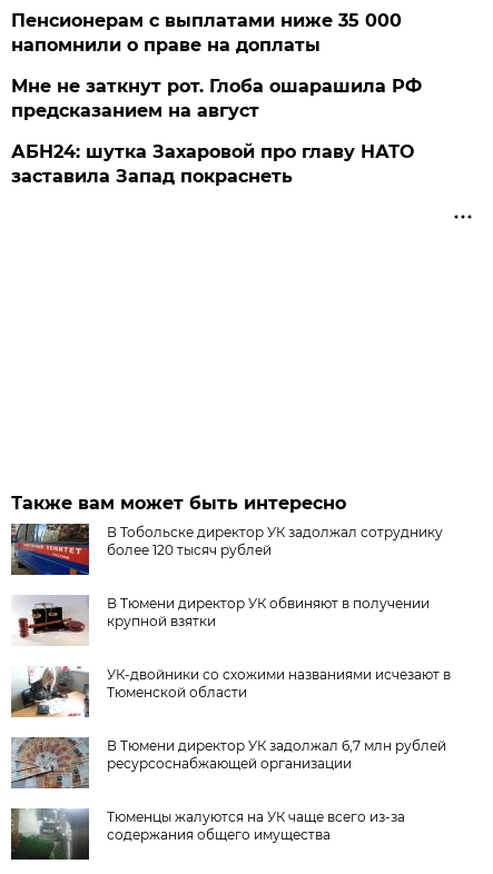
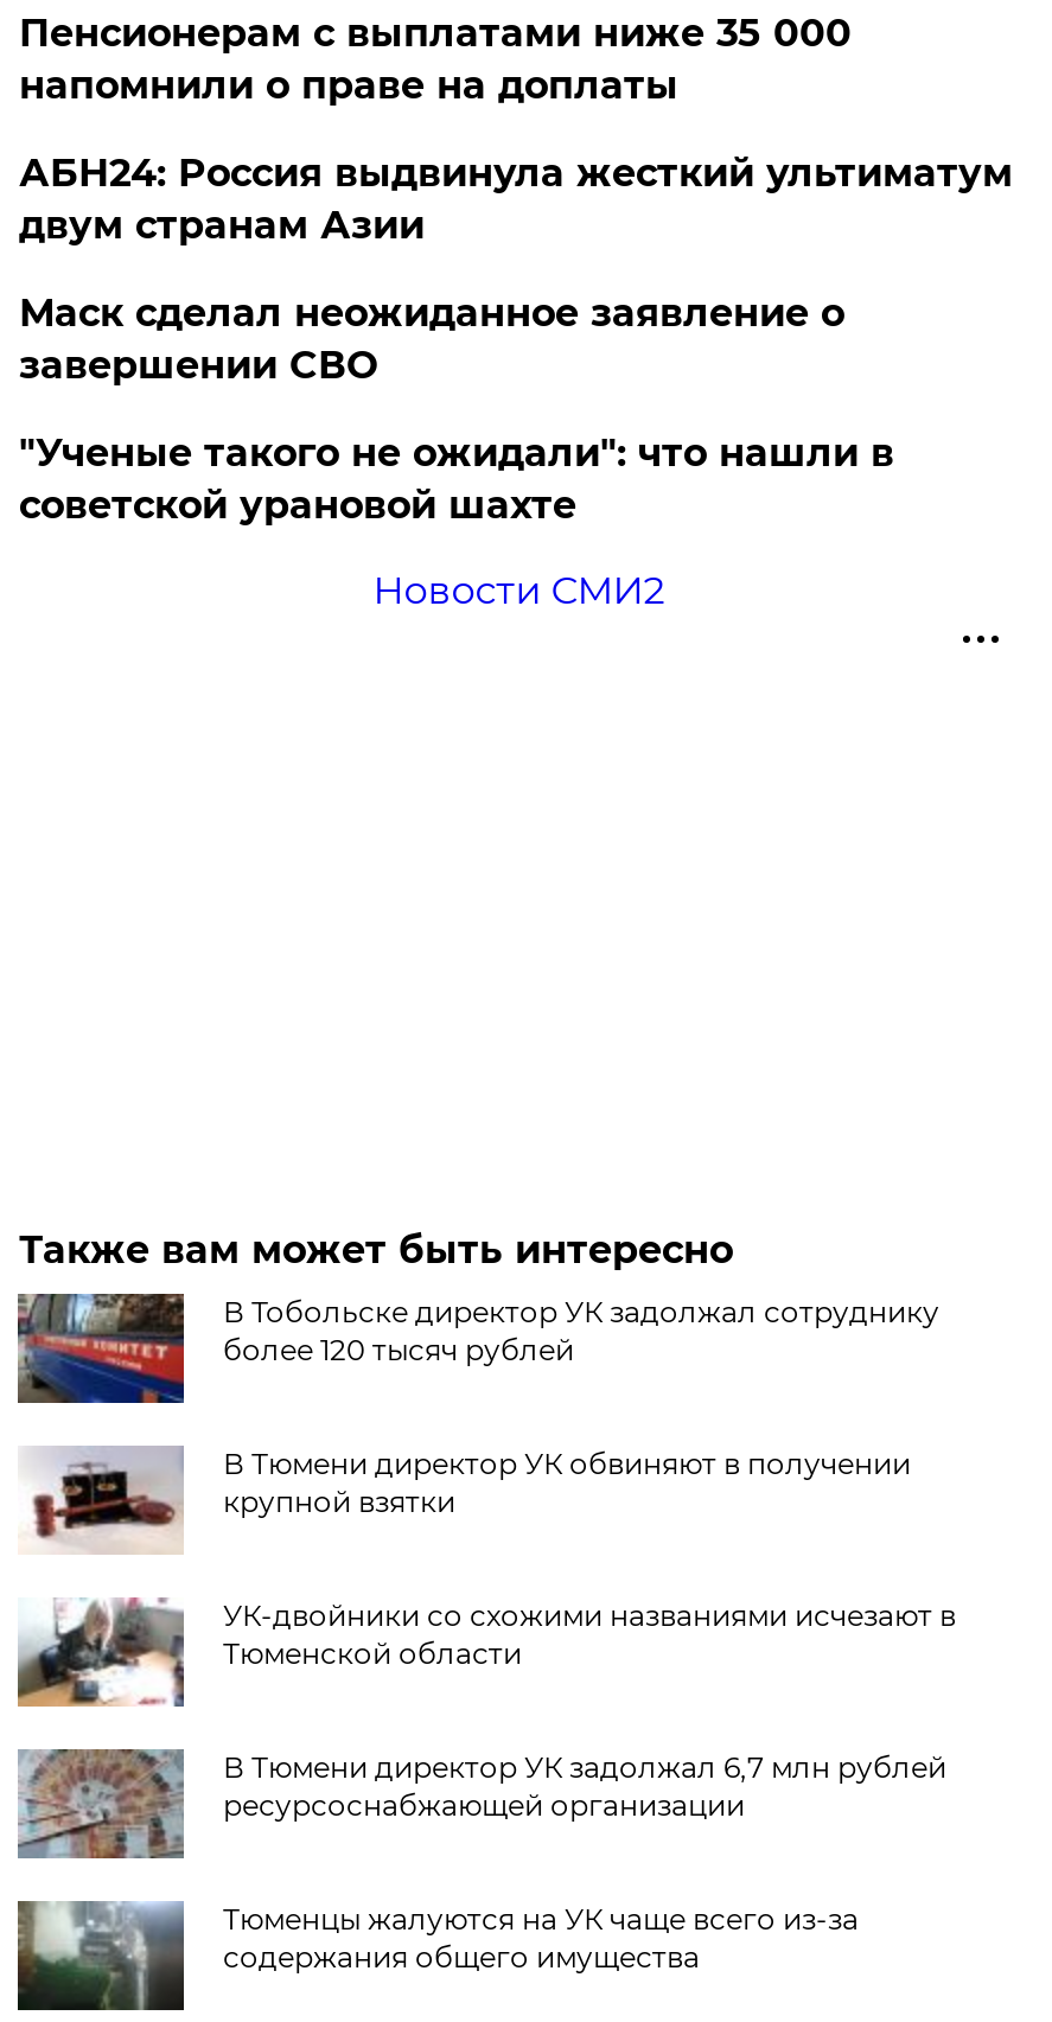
[12,76,422,187] Мне не заткнут рот. Глоба ошарашила РФ | предсказанием на август | АБН24: шутка Захаровой про главу НАТО | заставила Запад покраснеть -> [19,150,1013,613] АБН24: Россия выдвинула жесткий ультиматум | двум странам Азии | Маск сделал неожиданное заявление о | завершении СВО | "Ученые такого не ожидали": что нашли в | советской урановой шахте | Новости СМИ2

